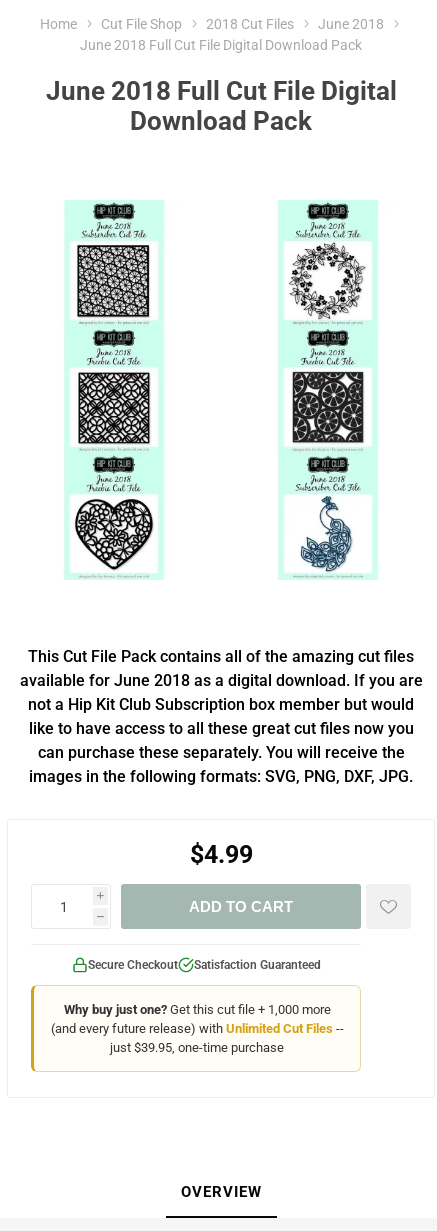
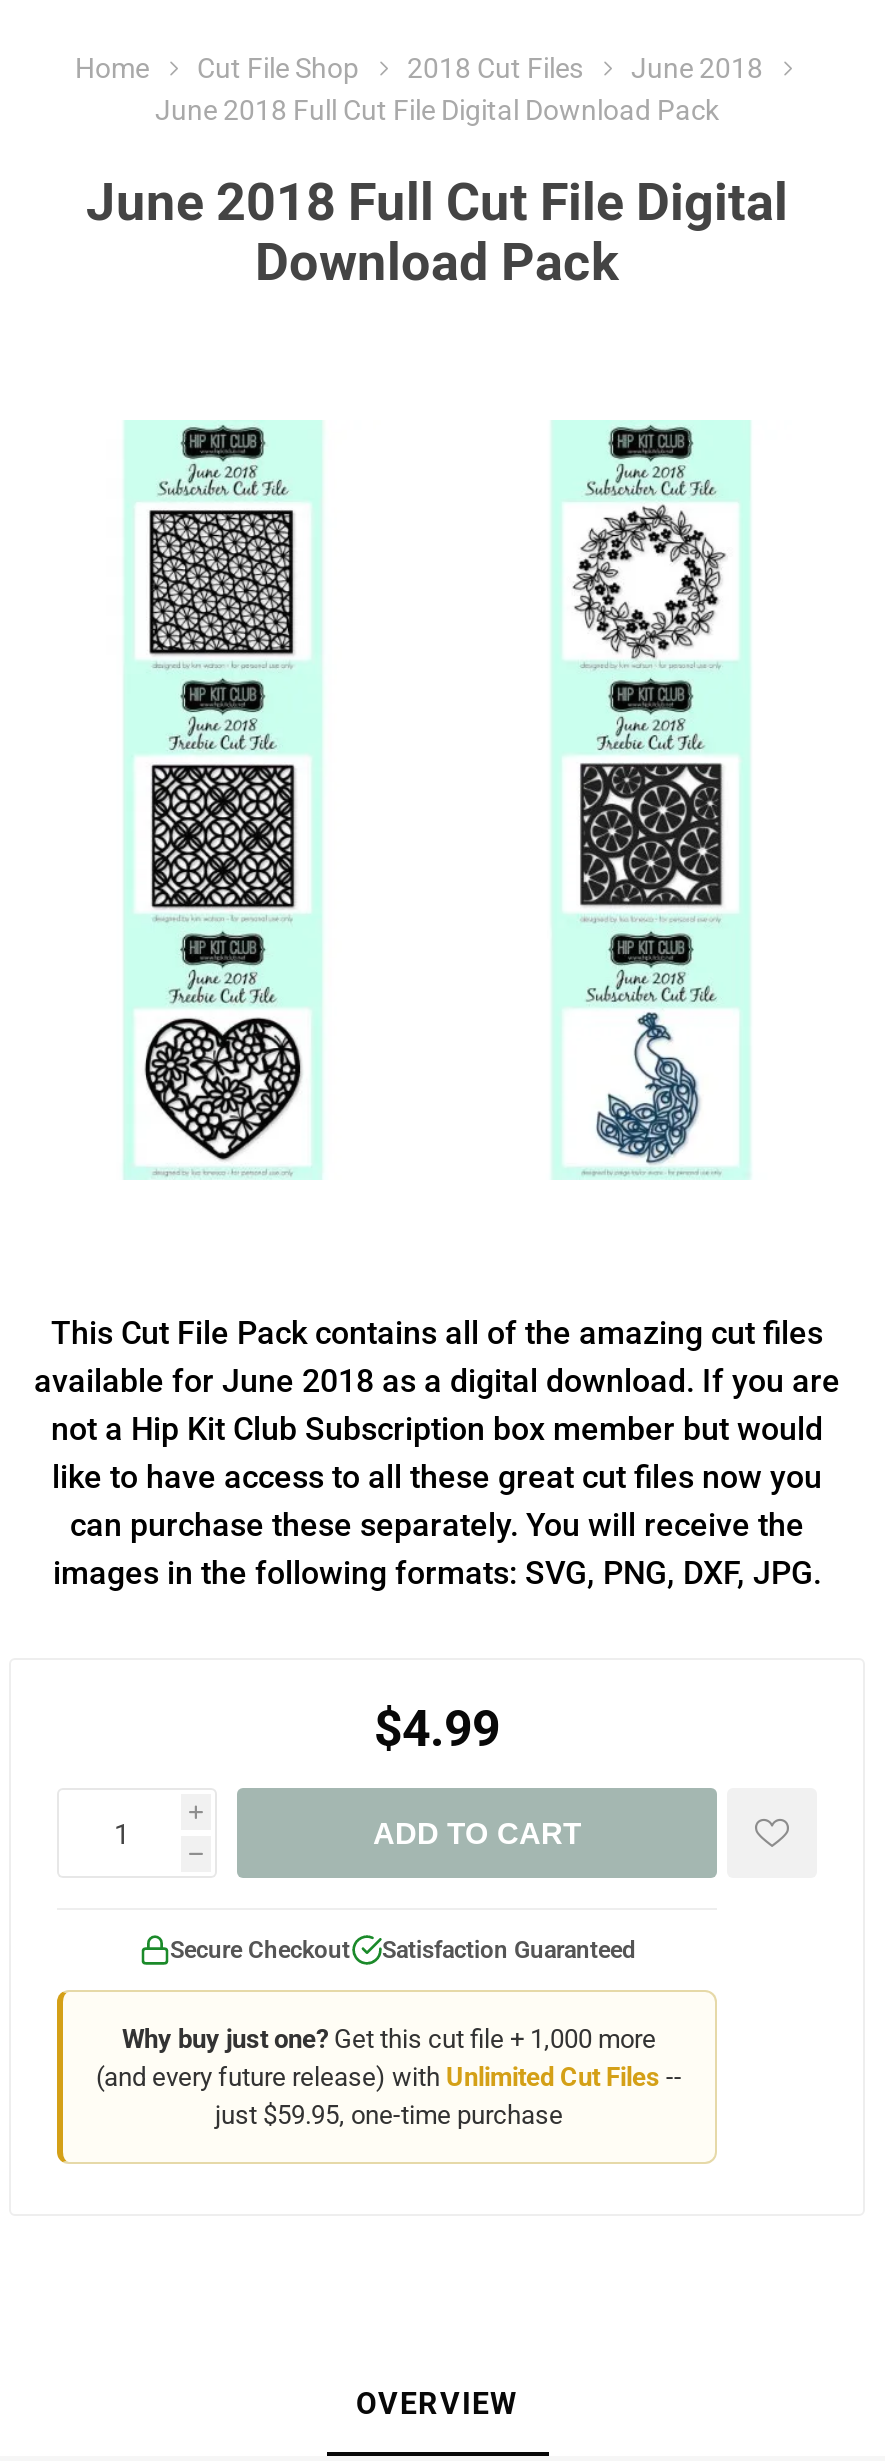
[110,1040,284,1055] just $39.95, one-time purchase -> [215,2100,563,2130] just $59.95, one-time purchase

